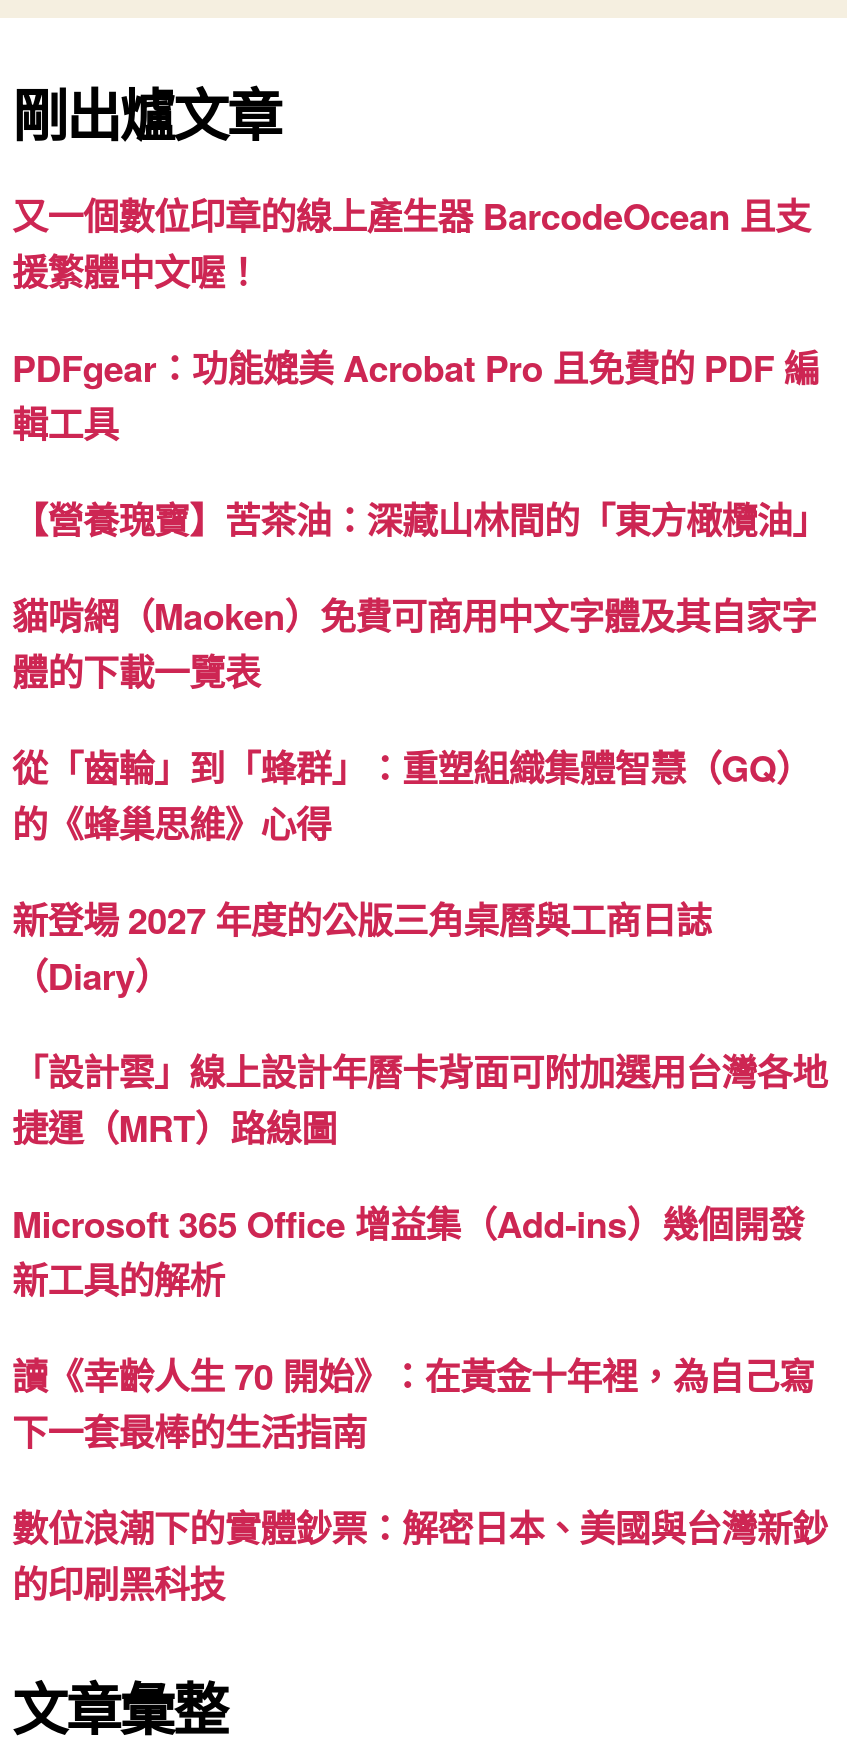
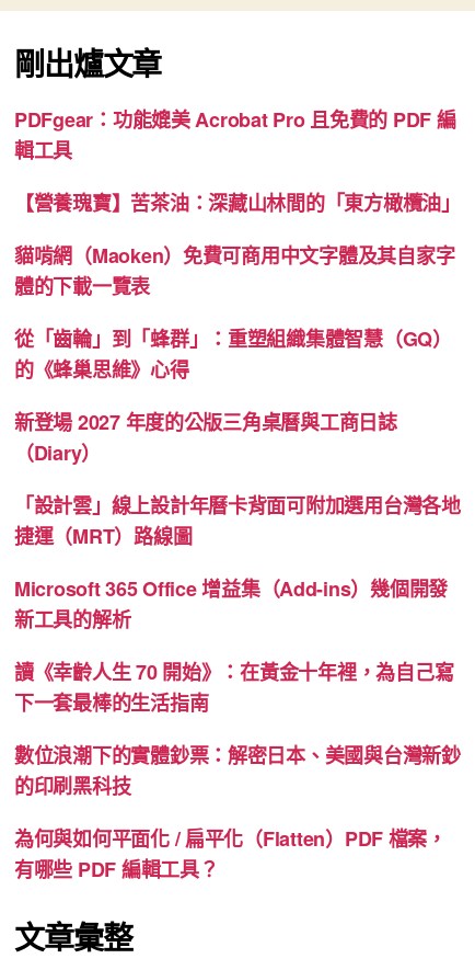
[12,189,810,297] 又一個數位印章的線上產生器 BarcodeOcean 且支 | 援繁體中文喔！ -> none
moved [12,341,828,1609] -> [14,105,461,800]: PDFgear：功能媲美 Acrobat Pro 且免費的 PDF 編 | 輯工具 | 【營養瑰寶】苦茶油：深藏山林間的「東方橄欖油」 | ... | 數位浪潮下的實體鈔票：解密日本、美國與台灣新鈔 | 的印刷黑科技
none -> [14,824,446,883] 為何與如何平面化 / 扁平化（Flatten）PDF 檔案， | 有哪些 PDF 編輯工具？

